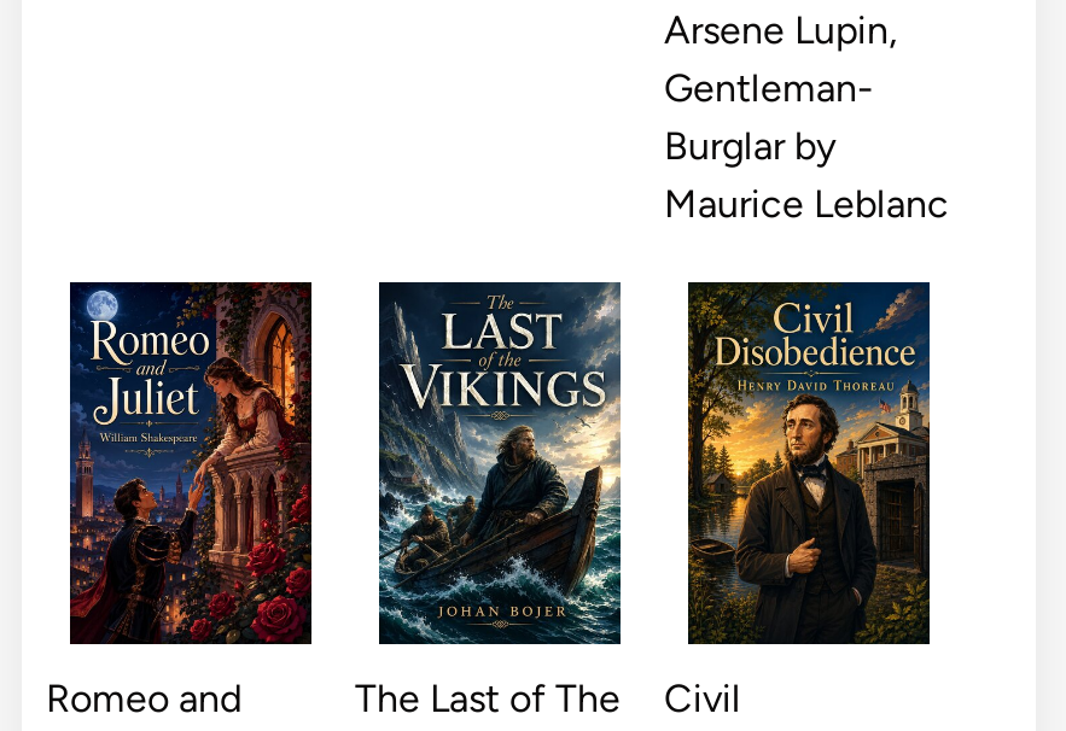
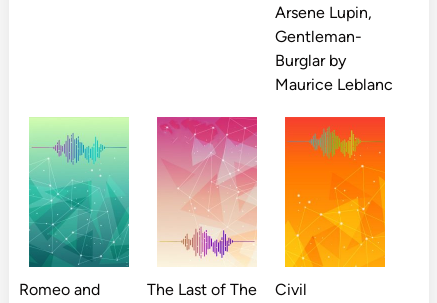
[68,280,314,647] [image] -> [28,117,130,268] [image]
[377,280,623,647] [image] -> [156,116,258,267] [image]
[686,280,932,647] [image] -> [284,116,386,268] [image]

